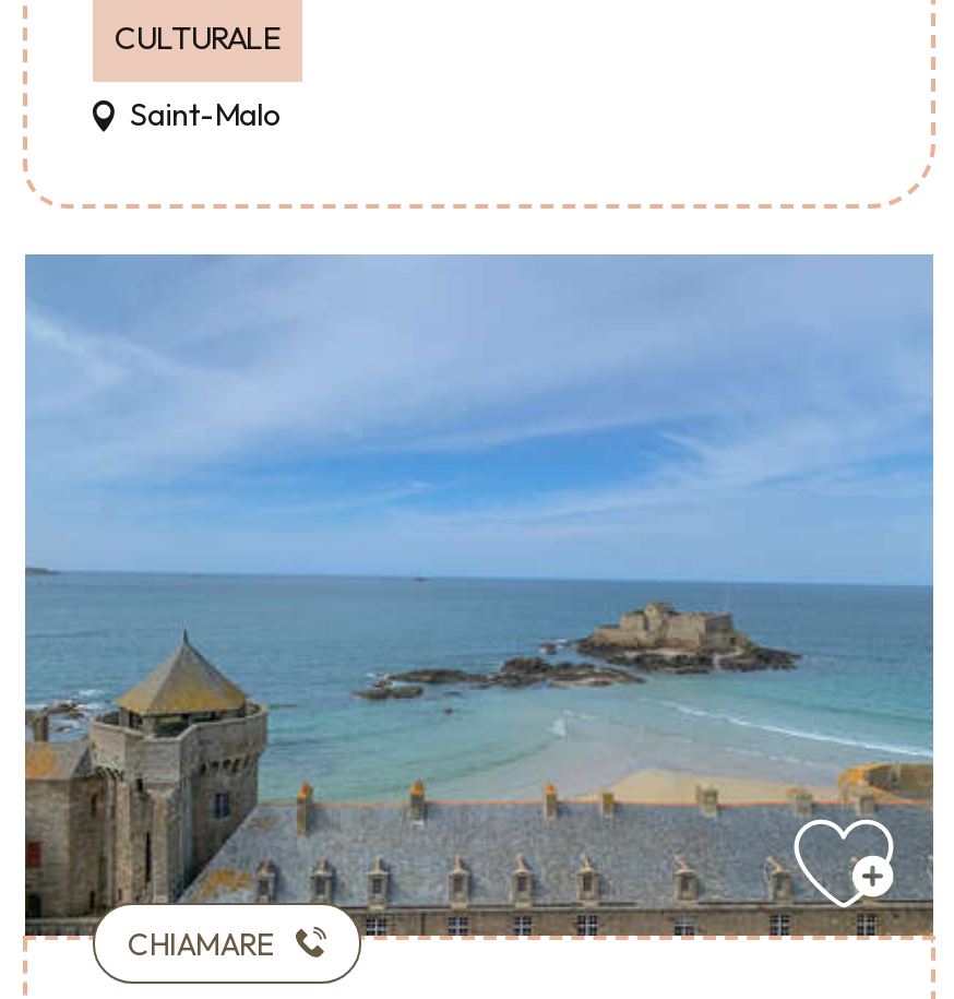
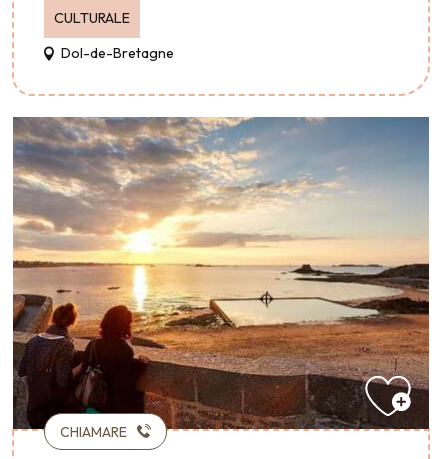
[123,95,283,134] Saint-Malo -> [58,43,174,61] Dol-de-Bretagne
[23,253,935,939] [image] -> [12,116,430,430] [image]

